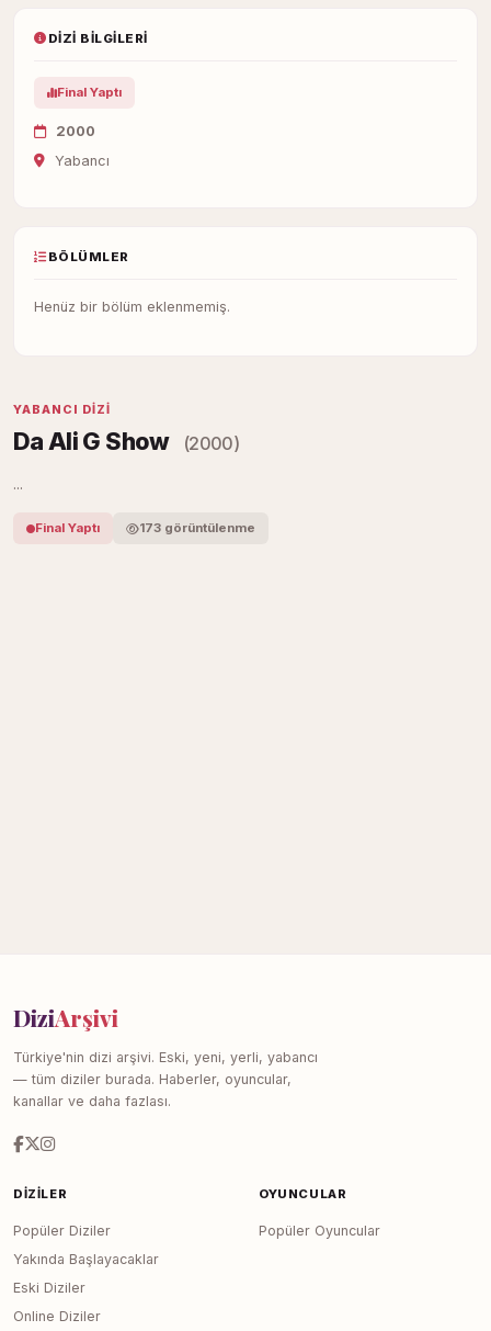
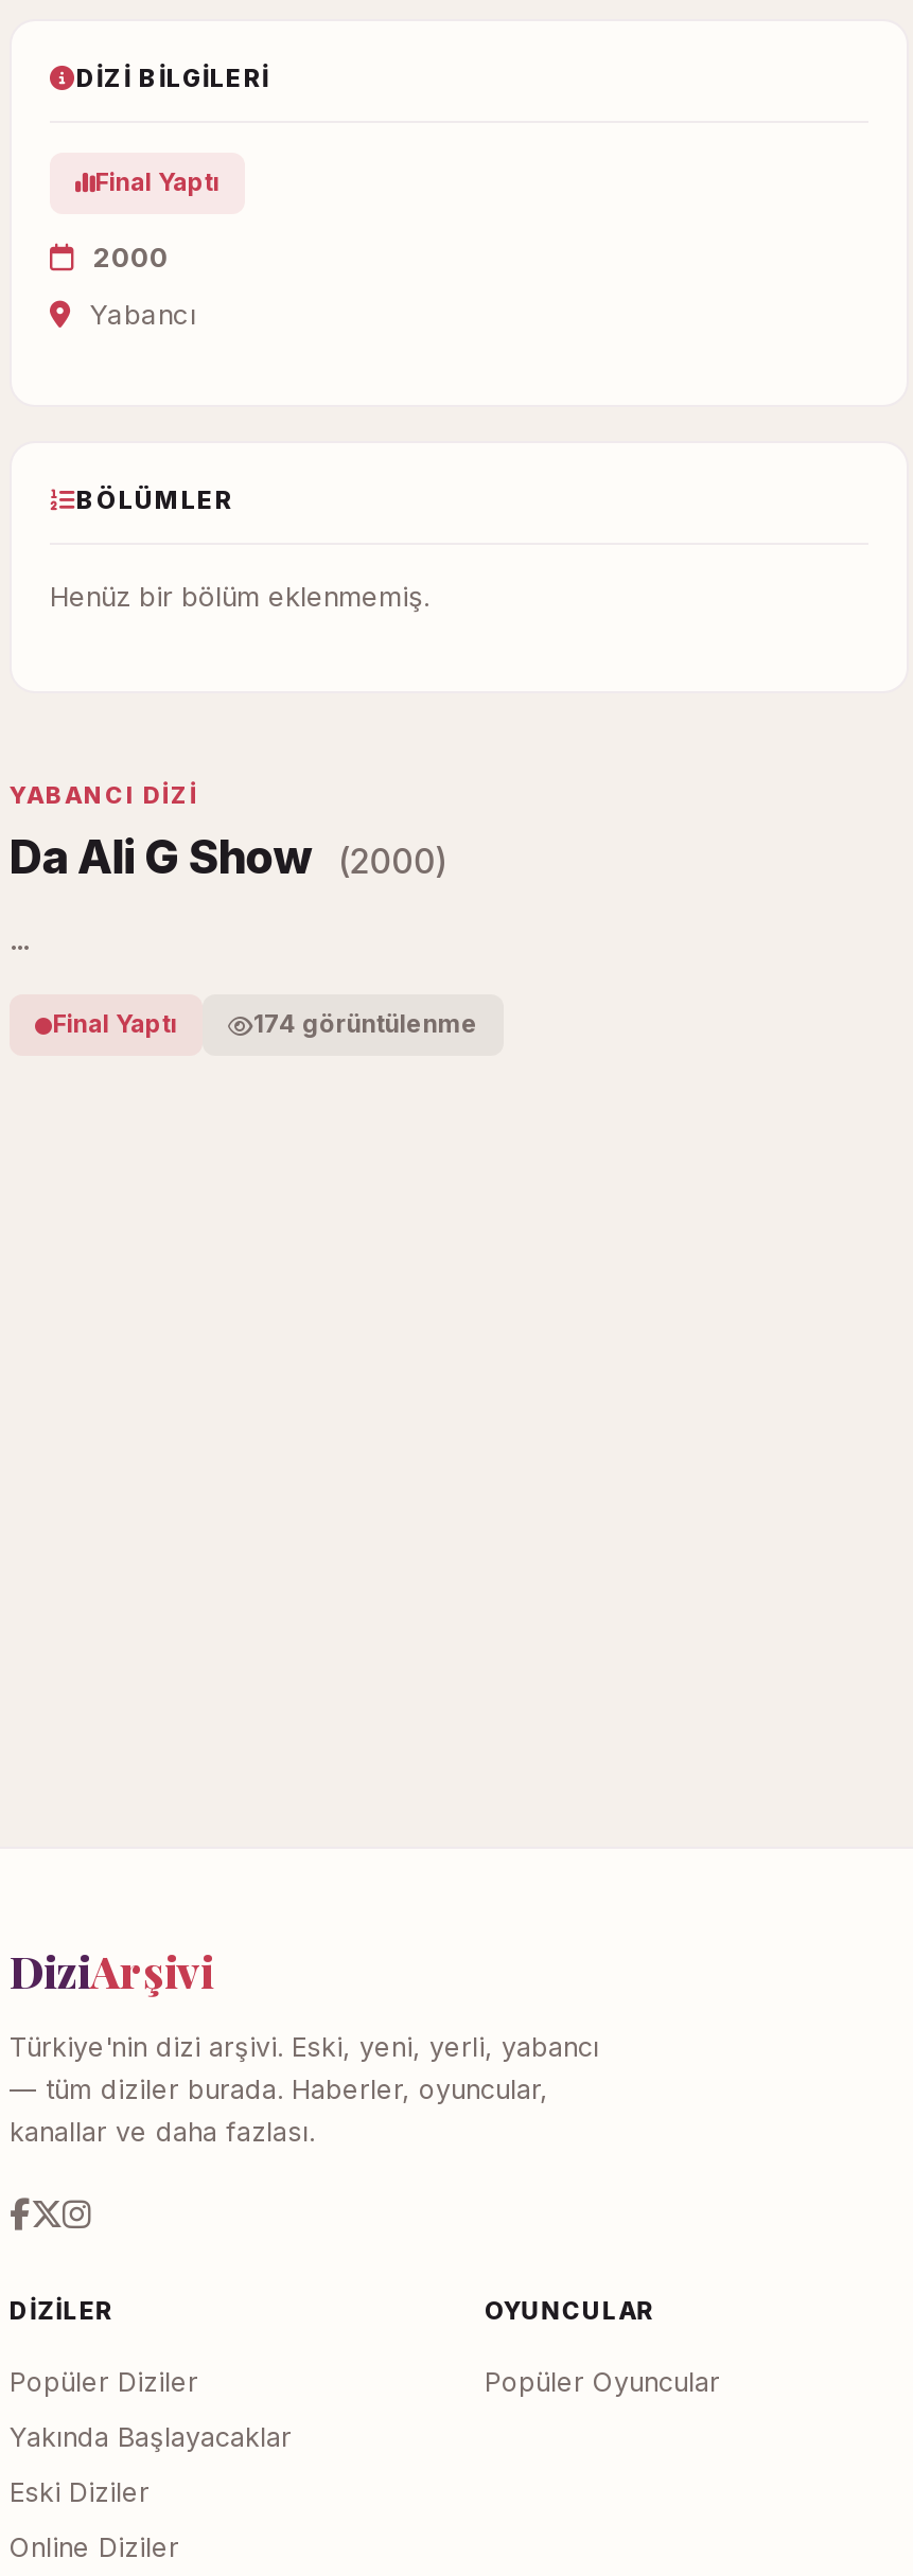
[139,520,255,536] 173 görüntülenme -> [253,1010,478,1039] 174 görüntülenme

